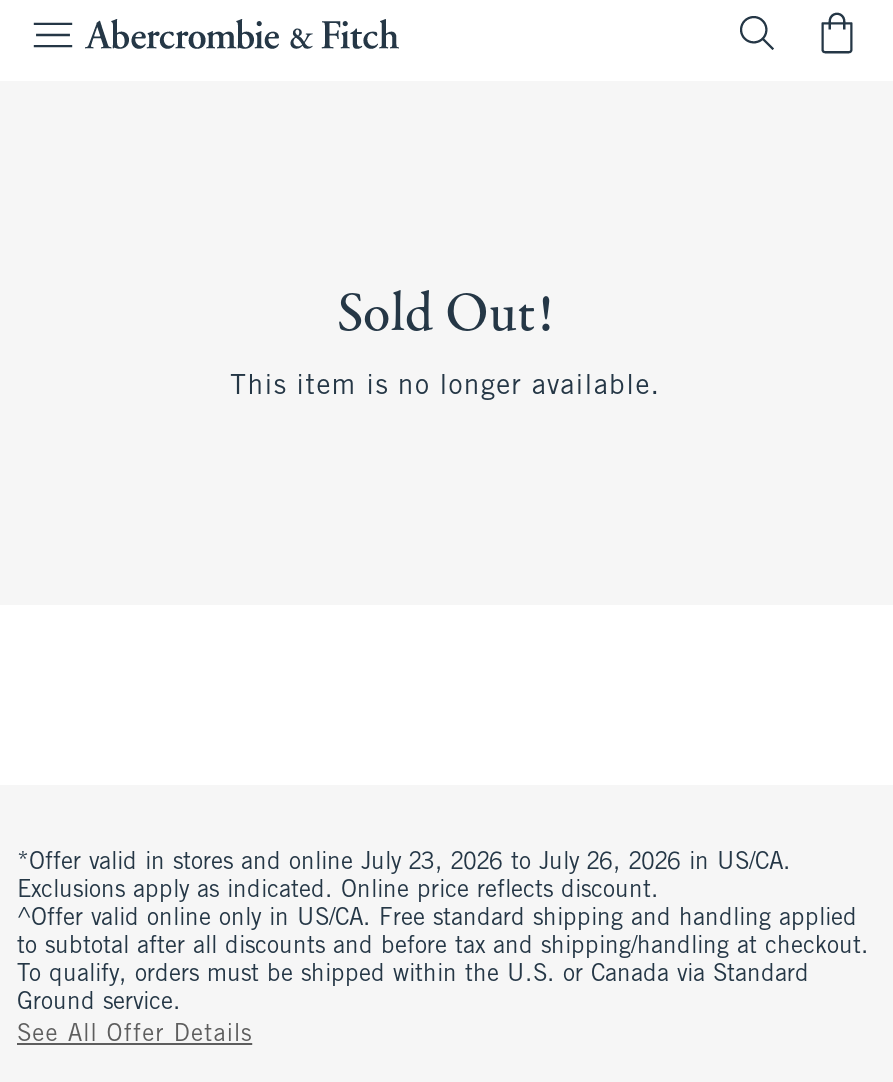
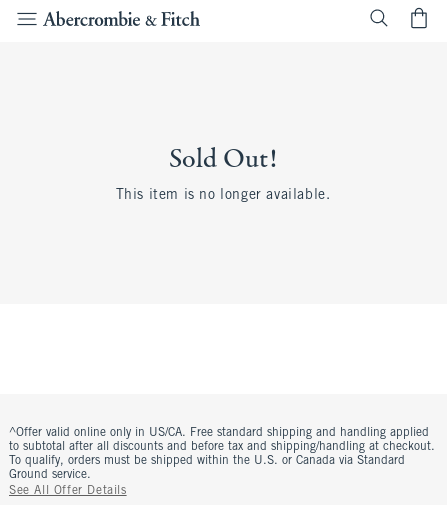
[17,851,791,903] *Offer valid in stores and online July 23, 2026 to July 26, 2026 in US/CA. | Exclusions apply as indicated. Online price reflects discount. -> none

